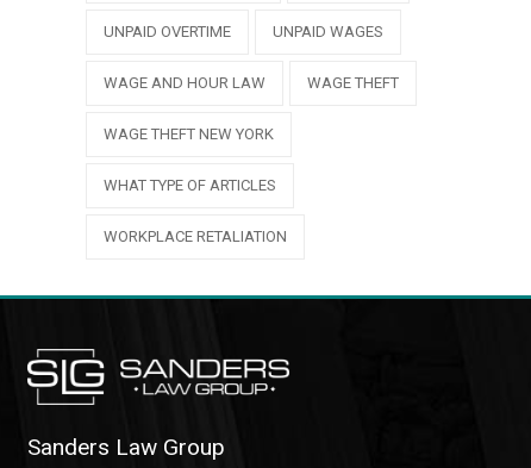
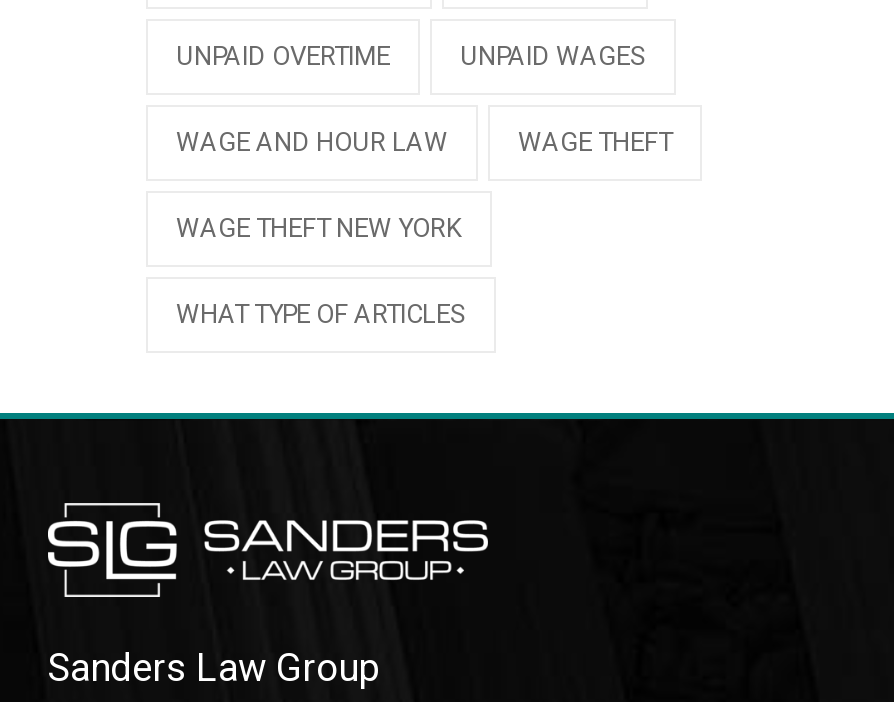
[104,227,287,245] WORKPLACE RETALIATION -> none

